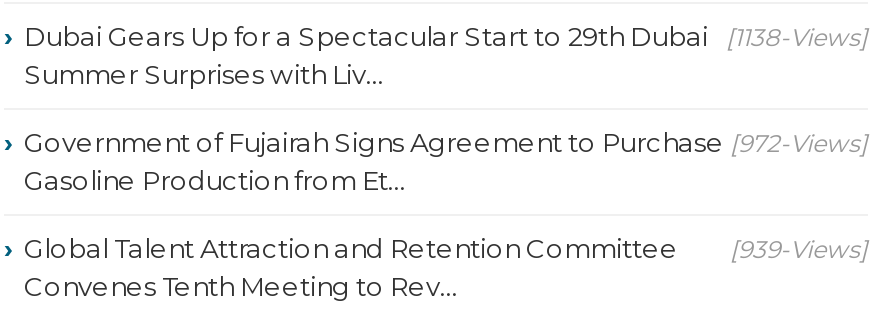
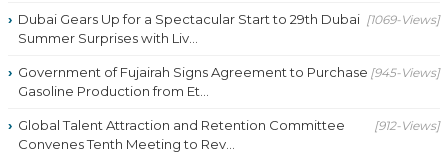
[24,19,868,51] Dubai Gears Up for a Spectacular Start to 29th Dubai [1138-Views] -> [18,11,440,27] Dubai Gears Up for a Spectacular Start to 29th Dubai [1069-Views]
[24,125,868,157] Government of Fujairah Signs Agreement to Purchase [972-Views] -> [18,64,440,80] Government of Fujairah Signs Agreement to Purchase [945-Views]
[24,231,868,263] Global Talent Attraction and Retention Committee [939-Views] -> [18,117,440,133] Global Talent Attraction and Retention Committee [912-Views]

